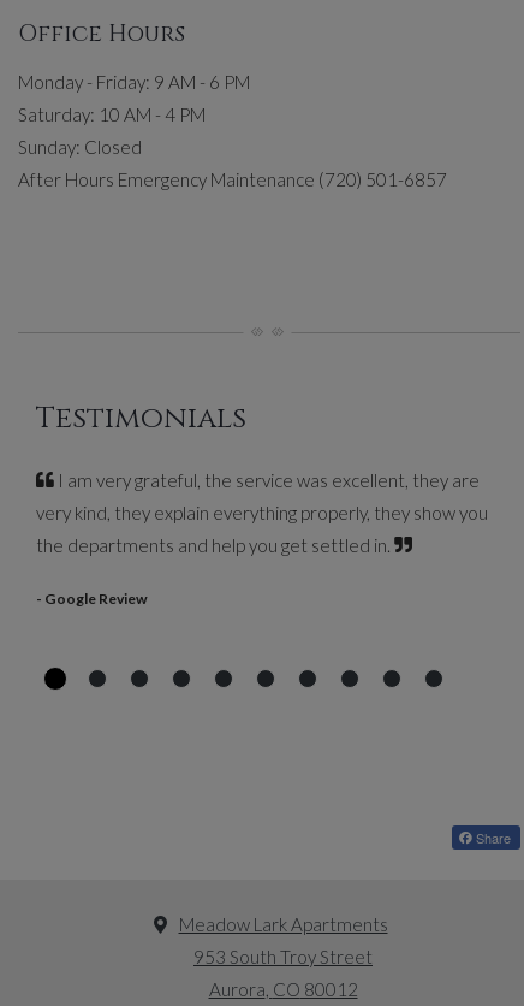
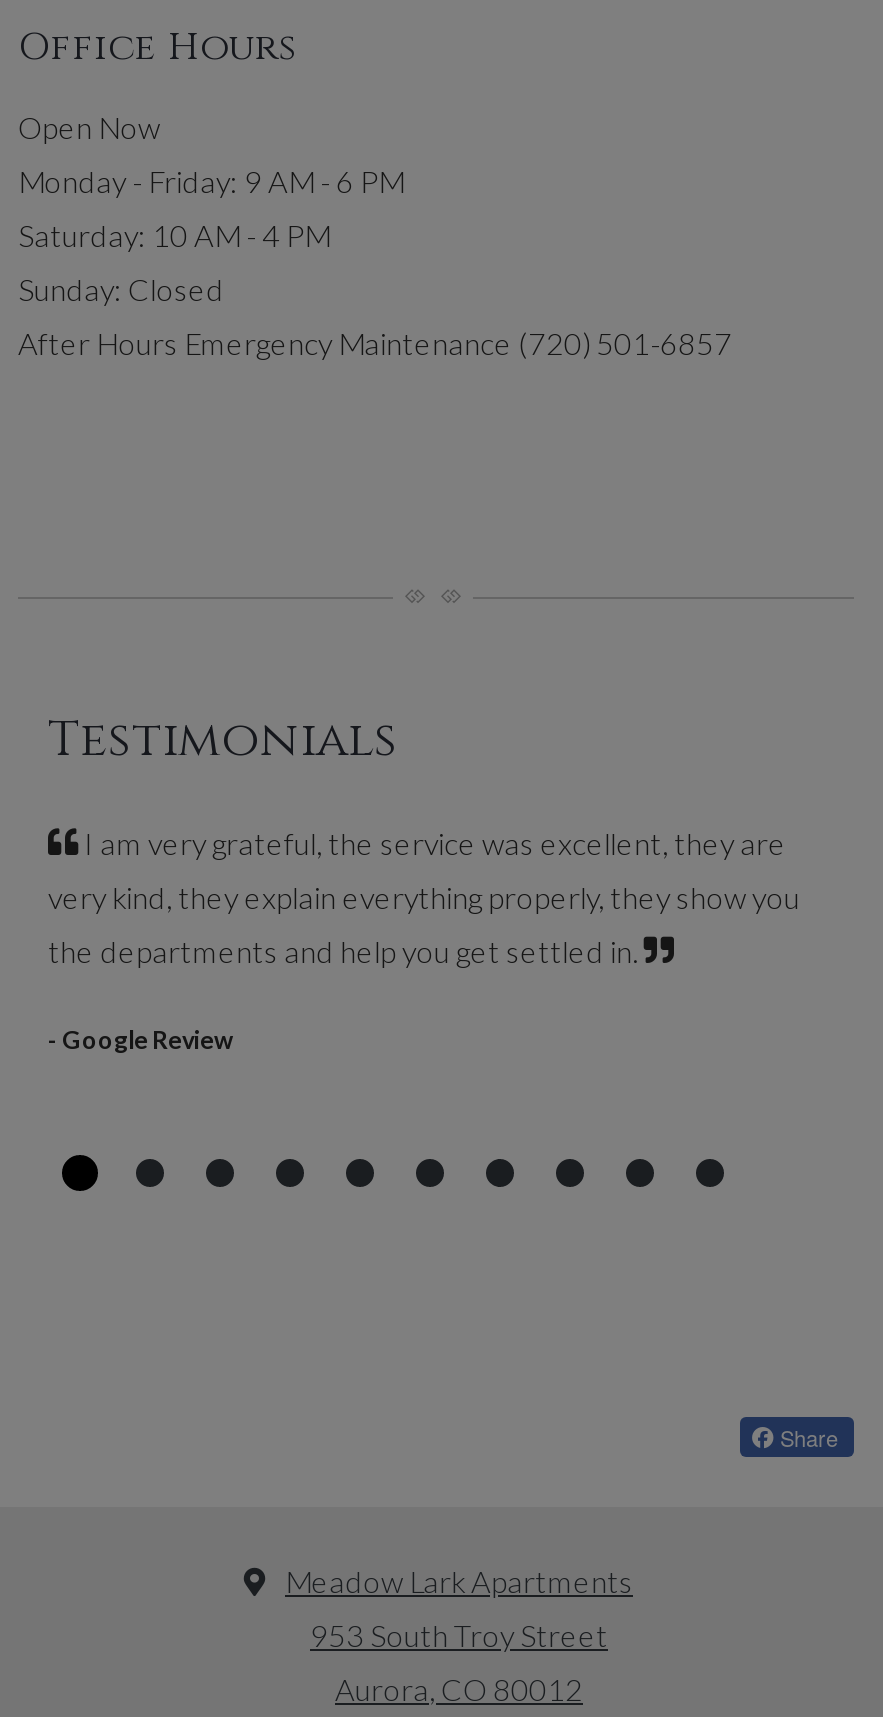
none -> [18,109,160,145] Open Now

